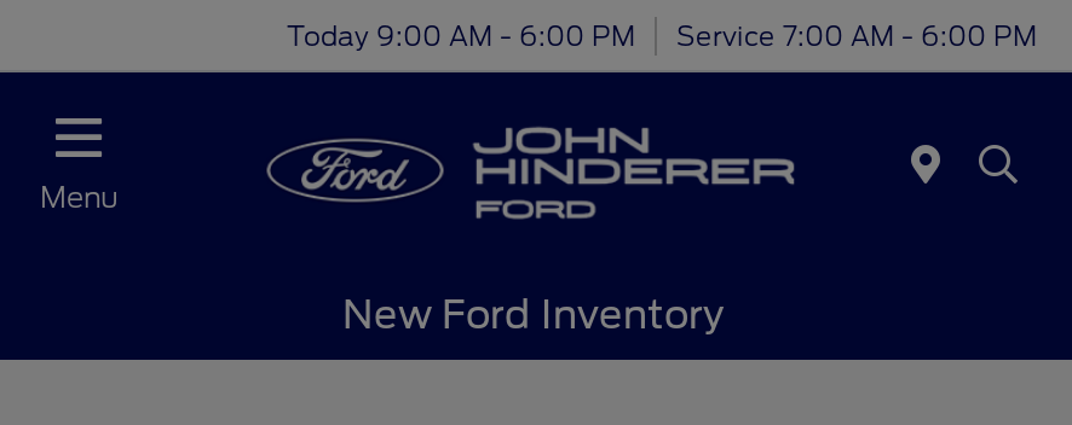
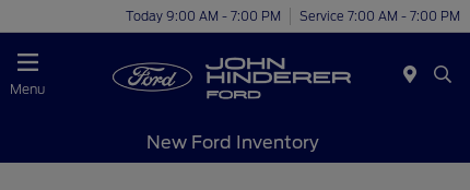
[287,18,635,52] Today 9:00 AM - 6:00 PM -> [126,8,281,23] Today 9:00 AM - 7:00 PM
[676,18,1037,52] Service 7:00 AM - 6:00 PM -> [299,8,460,23] Service 7:00 AM - 7:00 PM

